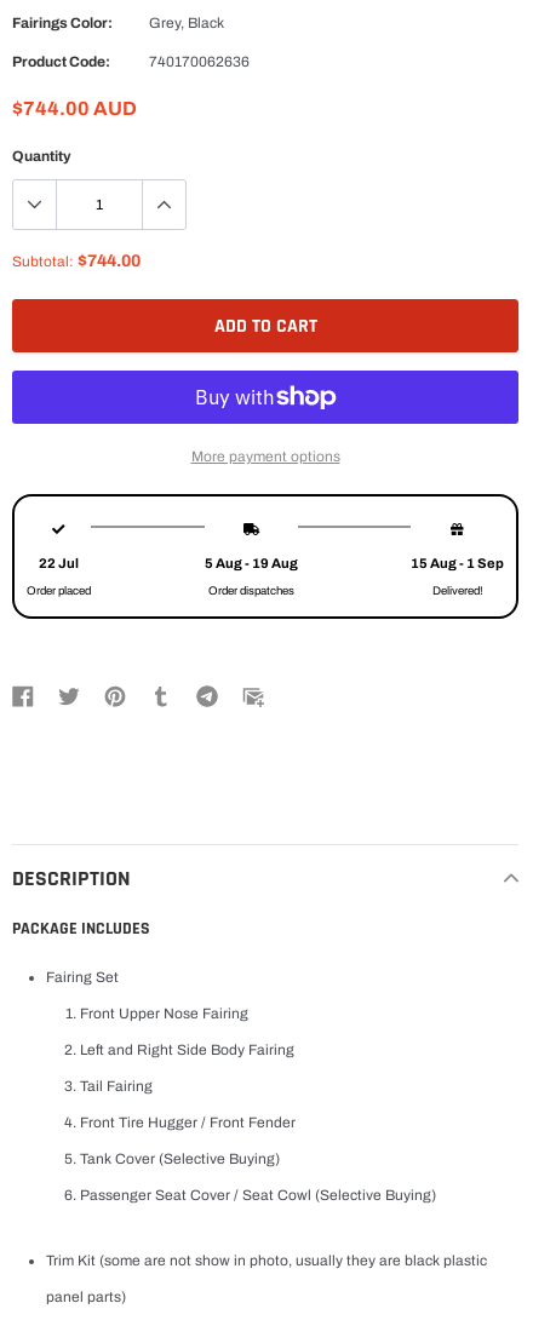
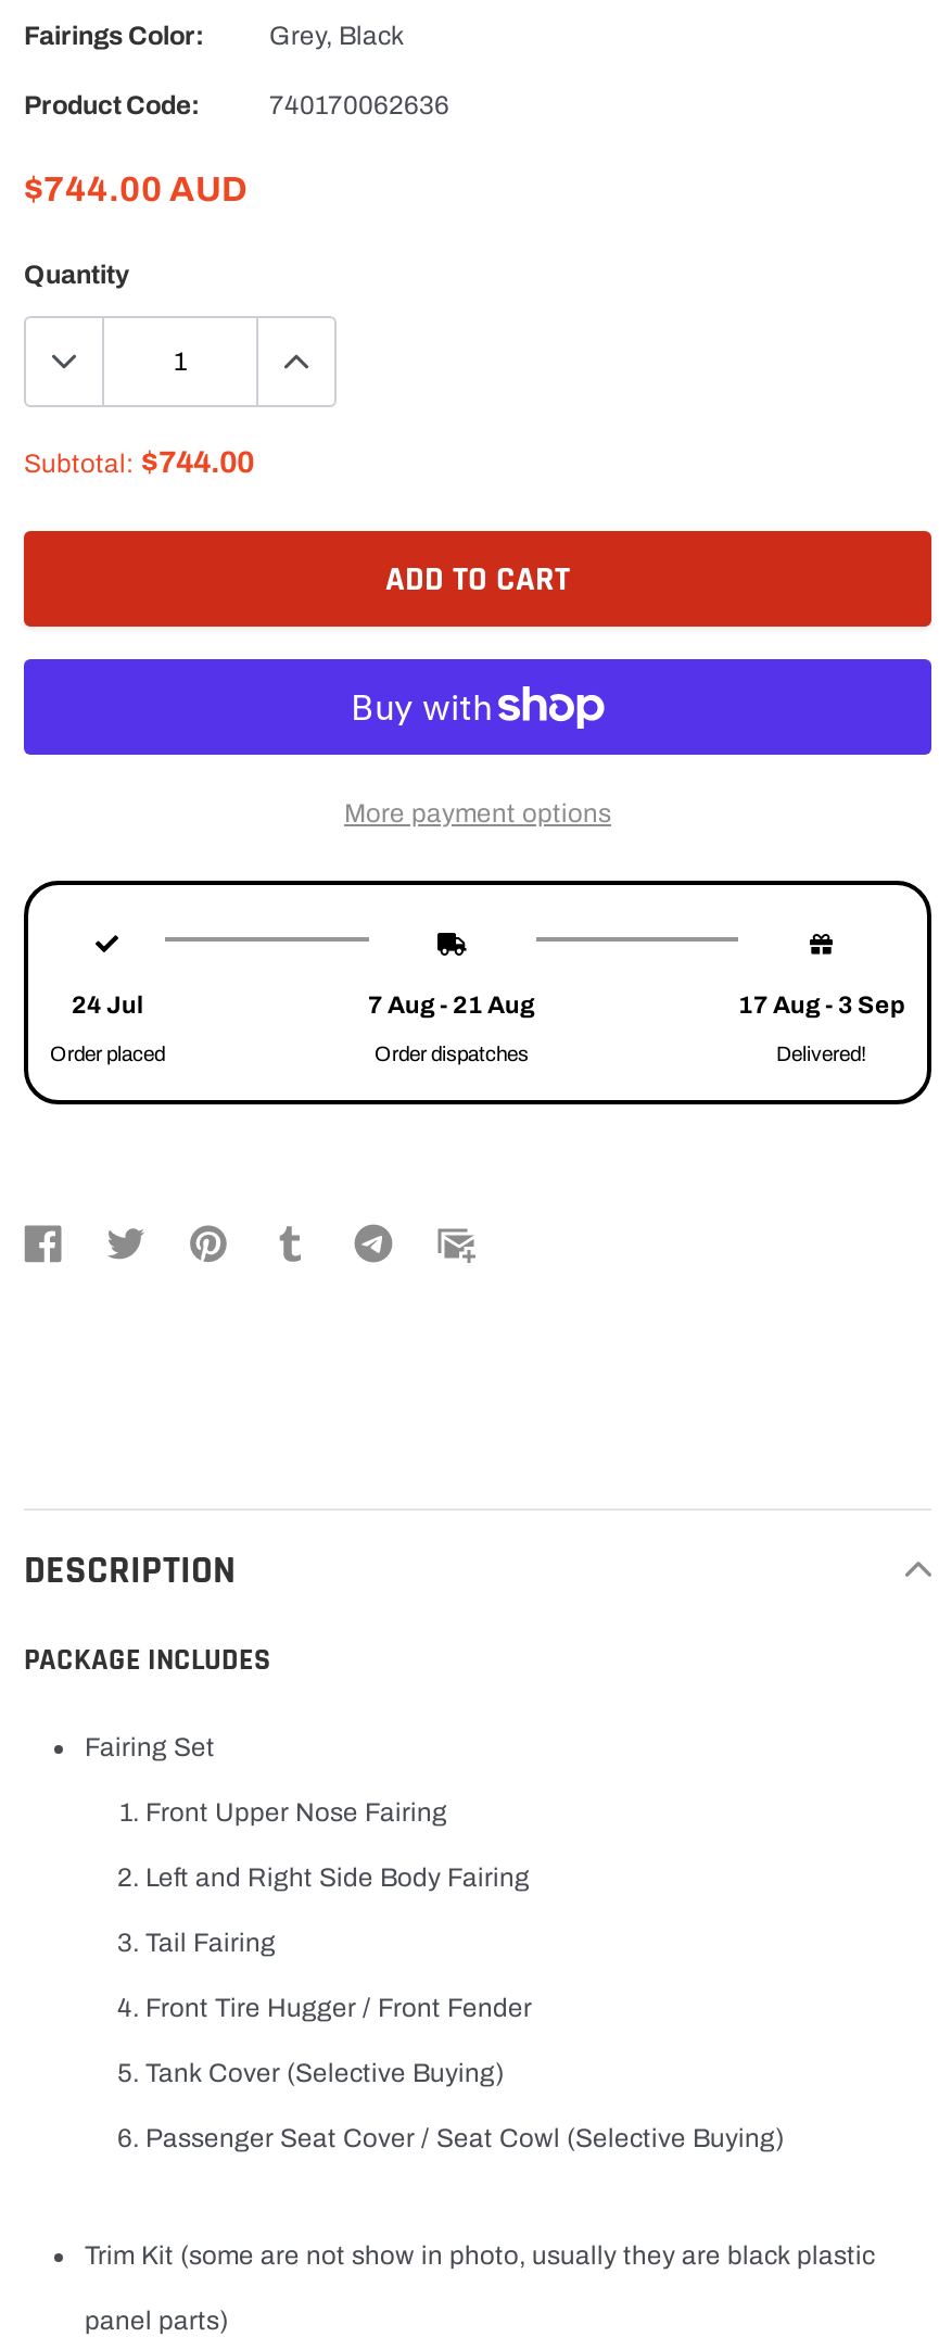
[39,556,79,570] 22 Jul -> [72,991,143,1017] 24 Jul
[204,556,297,570] 5 Aug - 19 Aug -> [368,991,535,1017] 7 Aug - 21 Aug
[411,556,504,570] 15 Aug - 1 Sep -> [738,991,905,1017] 17 Aug - 3 Sep

